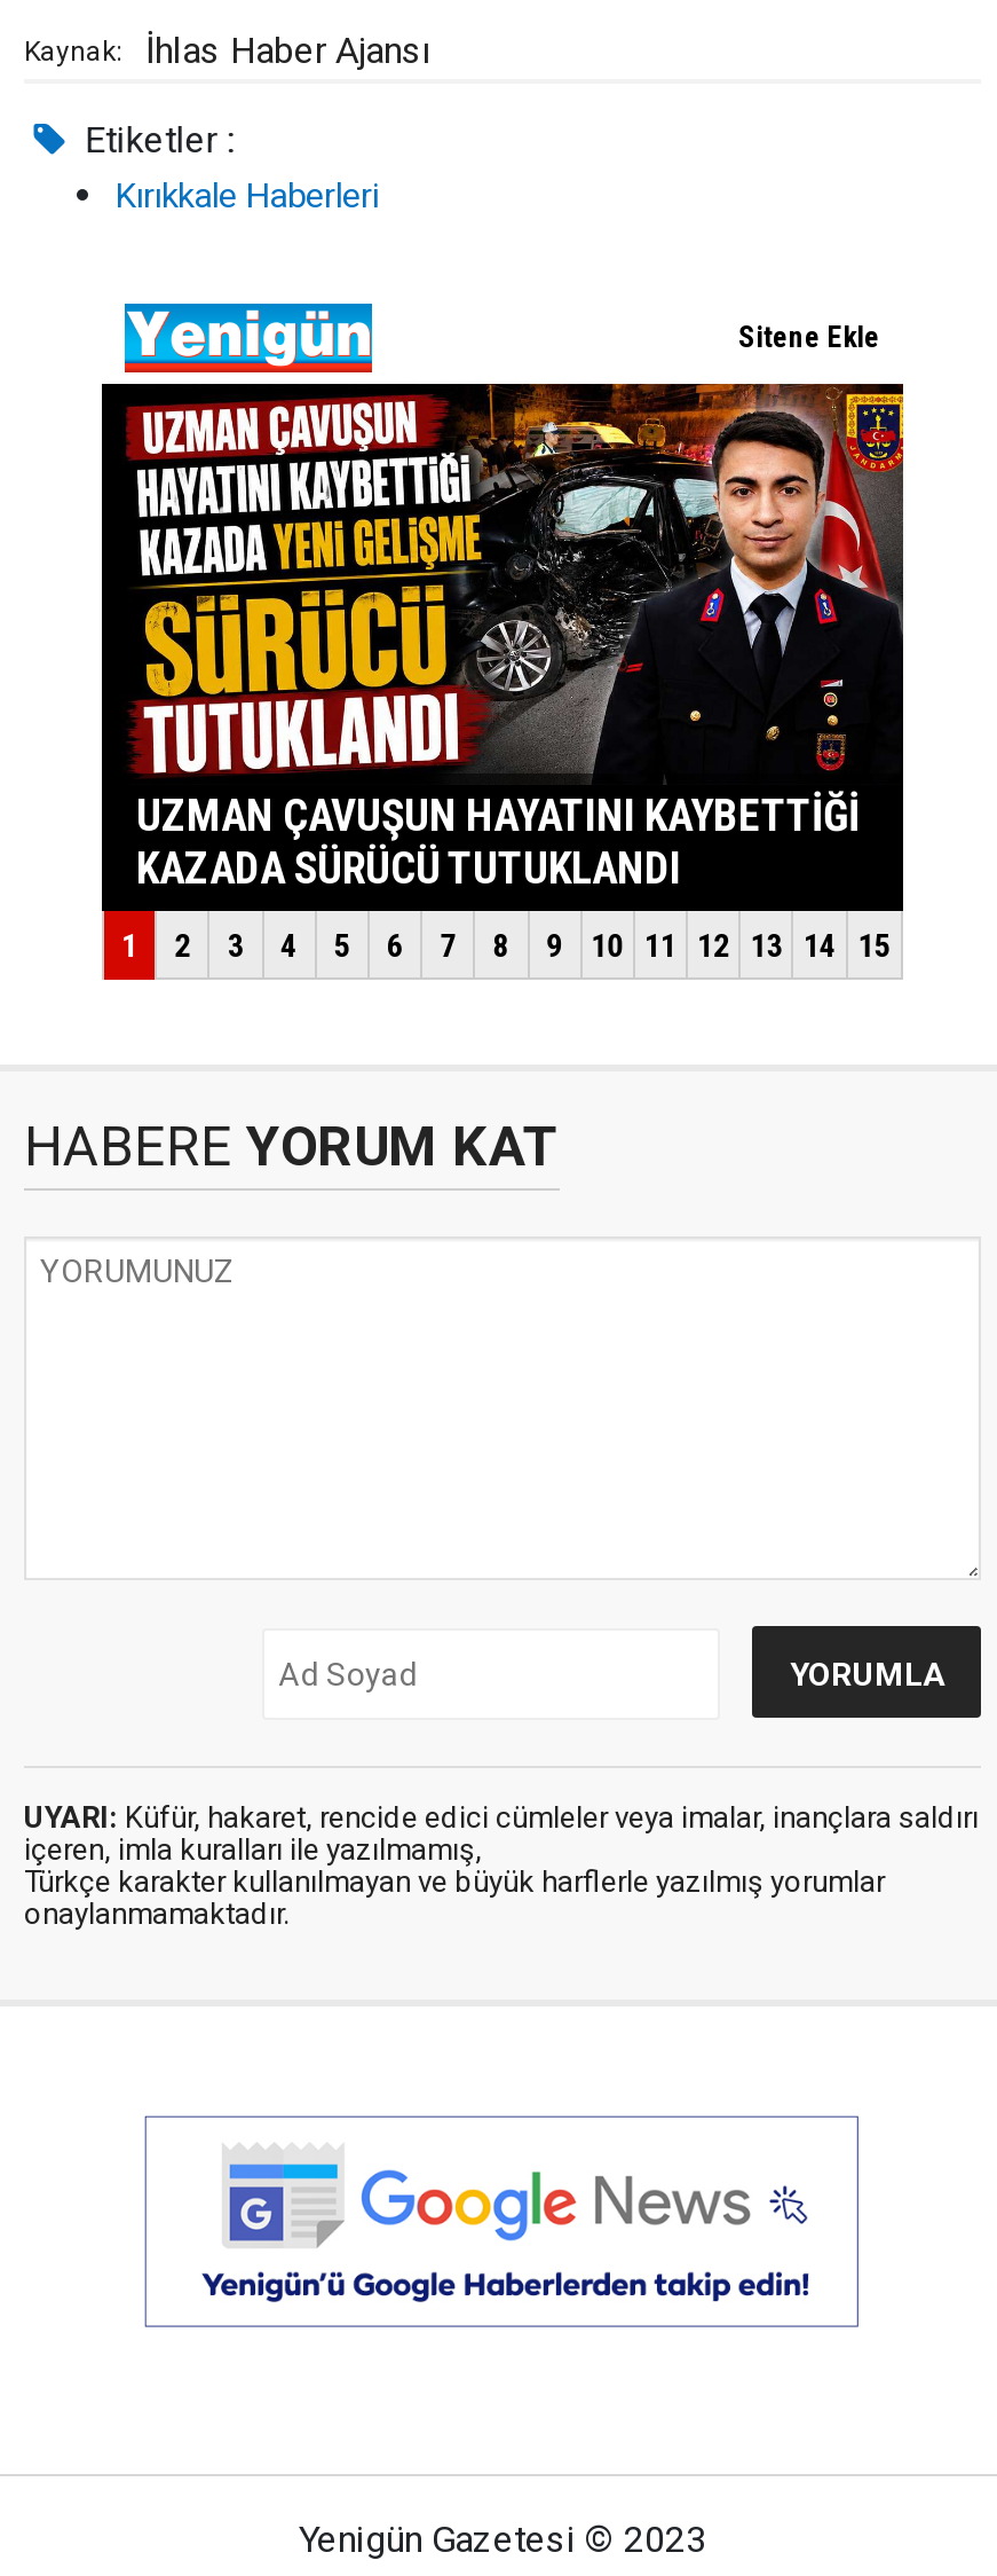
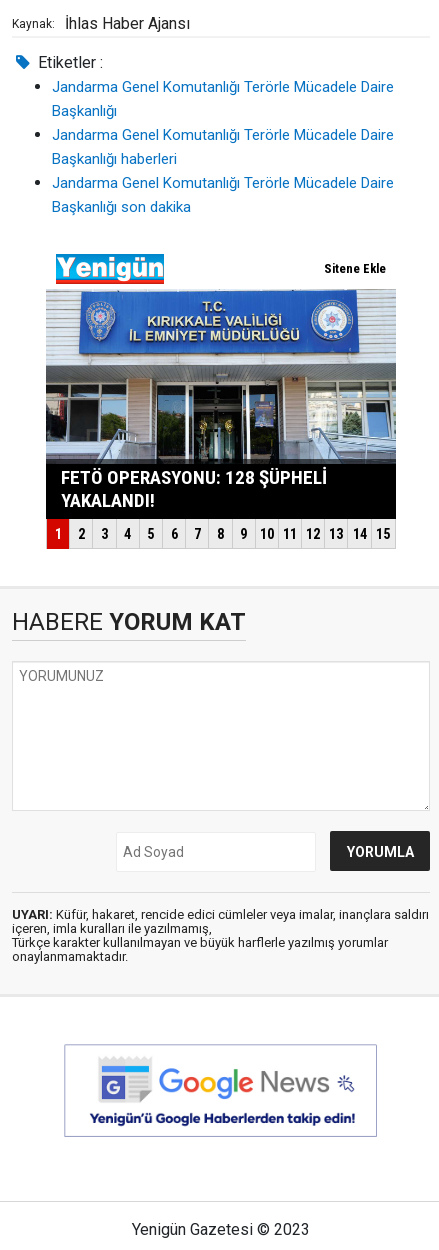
[116,176,379,218] Kırıkkale Haberleri -> [52,78,394,216] Jandarma Genel Komutanlığı Terörle Mücadele Daire | Başkanlığı | Jandarma Genel Komutanlığı Terörle Mücadele Daire | Başkanlığı haberleri | Jandarma Genel Komutanlığı Terörle Mücadele Daire | Başkanlığı son dakika
[100,455,905,886] [image] -> [45,289,397,507] [image]

